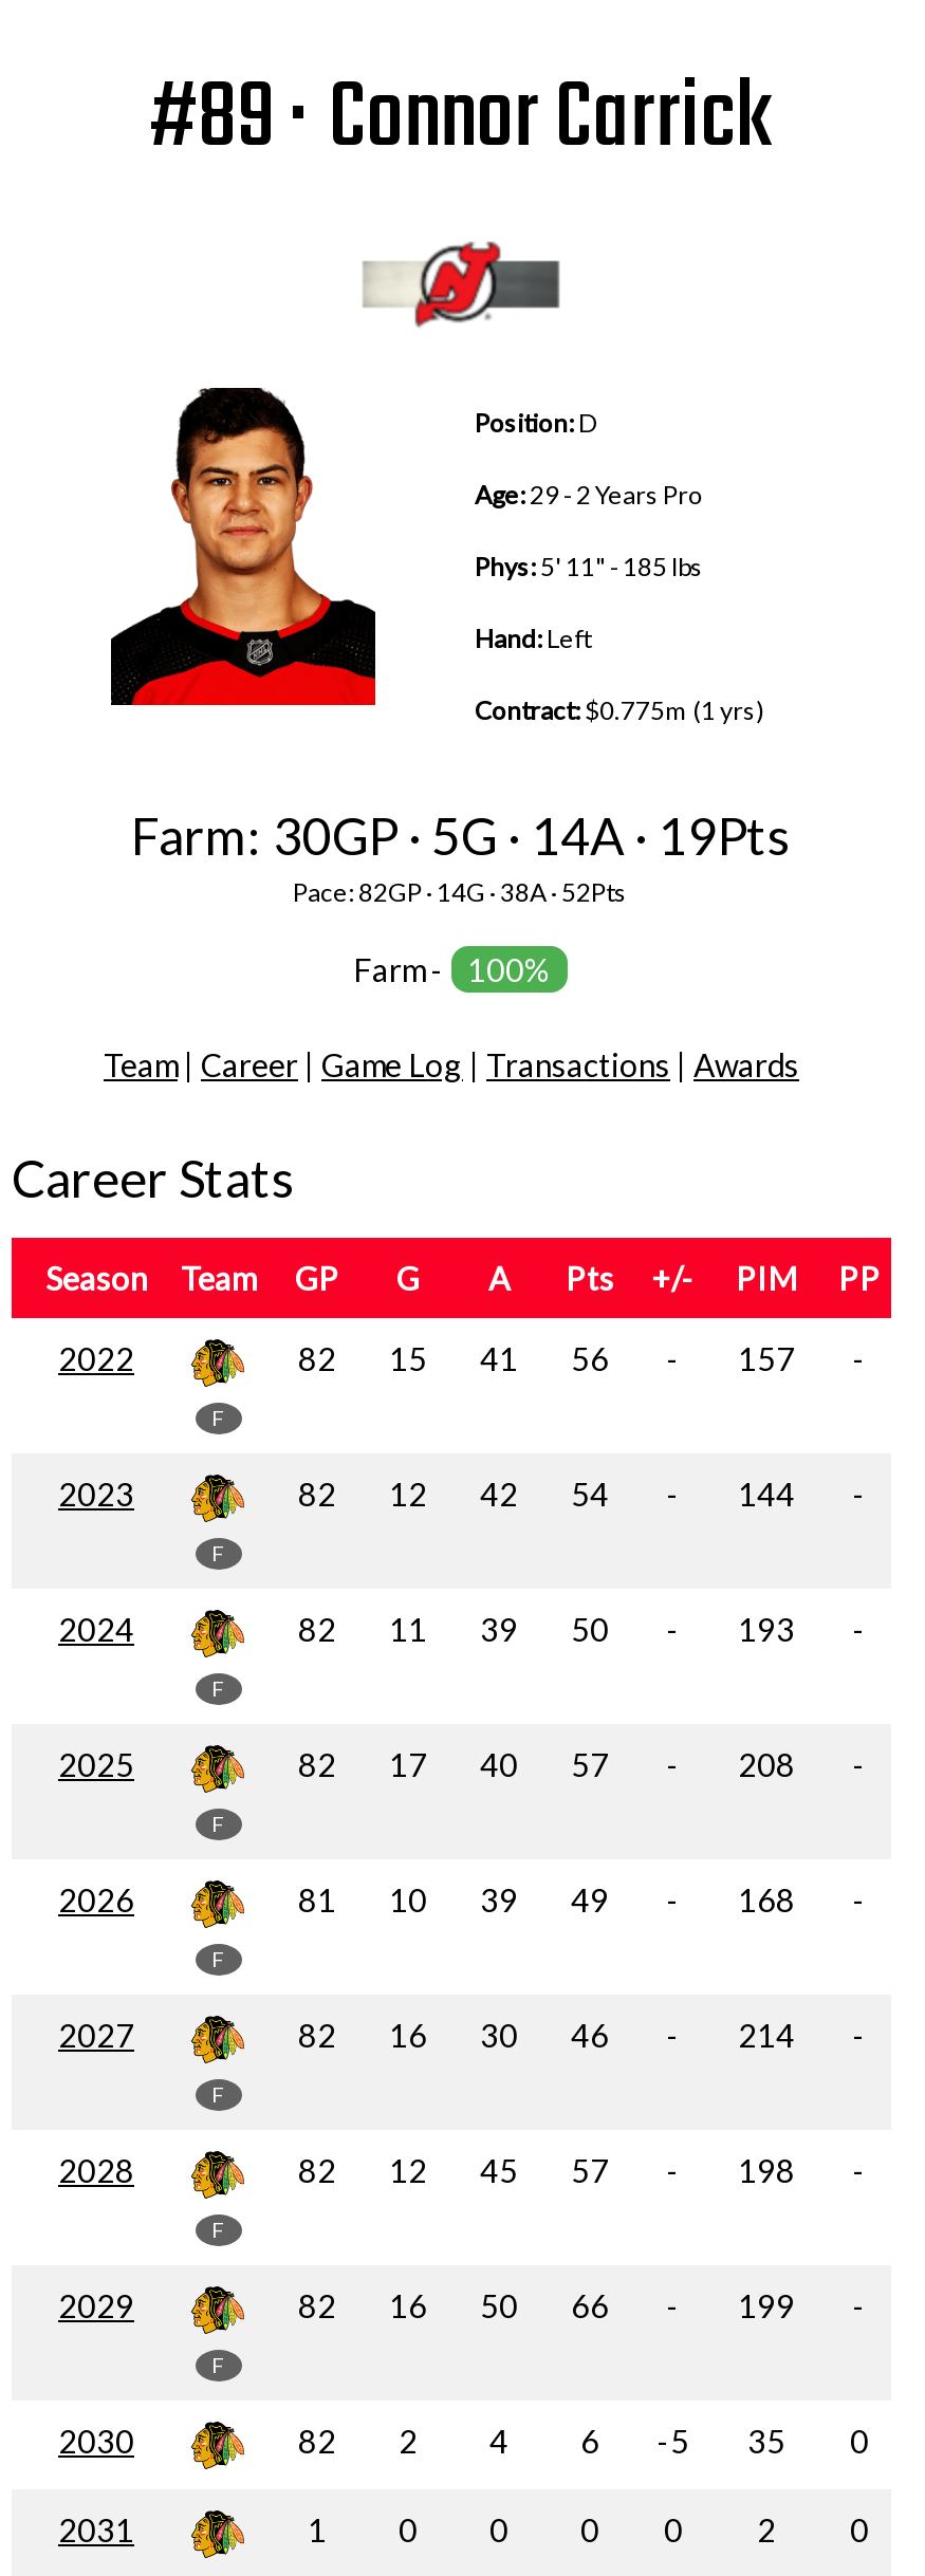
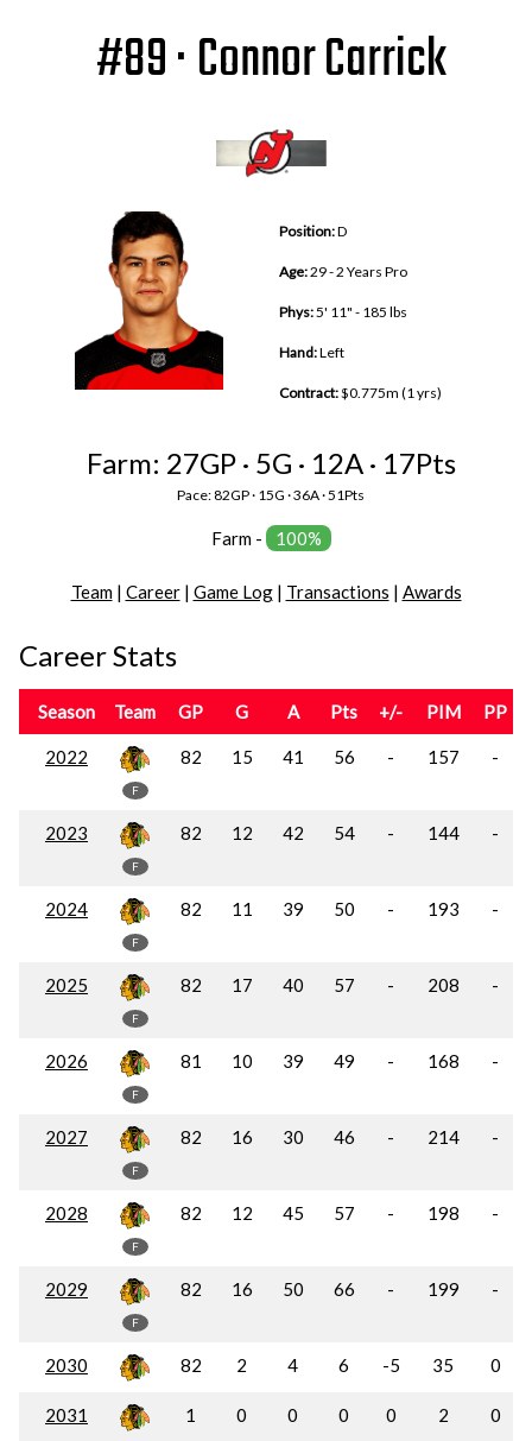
[131,804,789,866] Farm: 30GP · 5G · 14A · 19Pts -> [86,445,455,480] Farm: 27GP · 5G · 12A · 17Pts
[293,876,627,908] Pace: 82GP · 14G · 38A · 52Pts -> [177,486,365,504] Pace: 82GP · 15G · 36A · 51Pts

